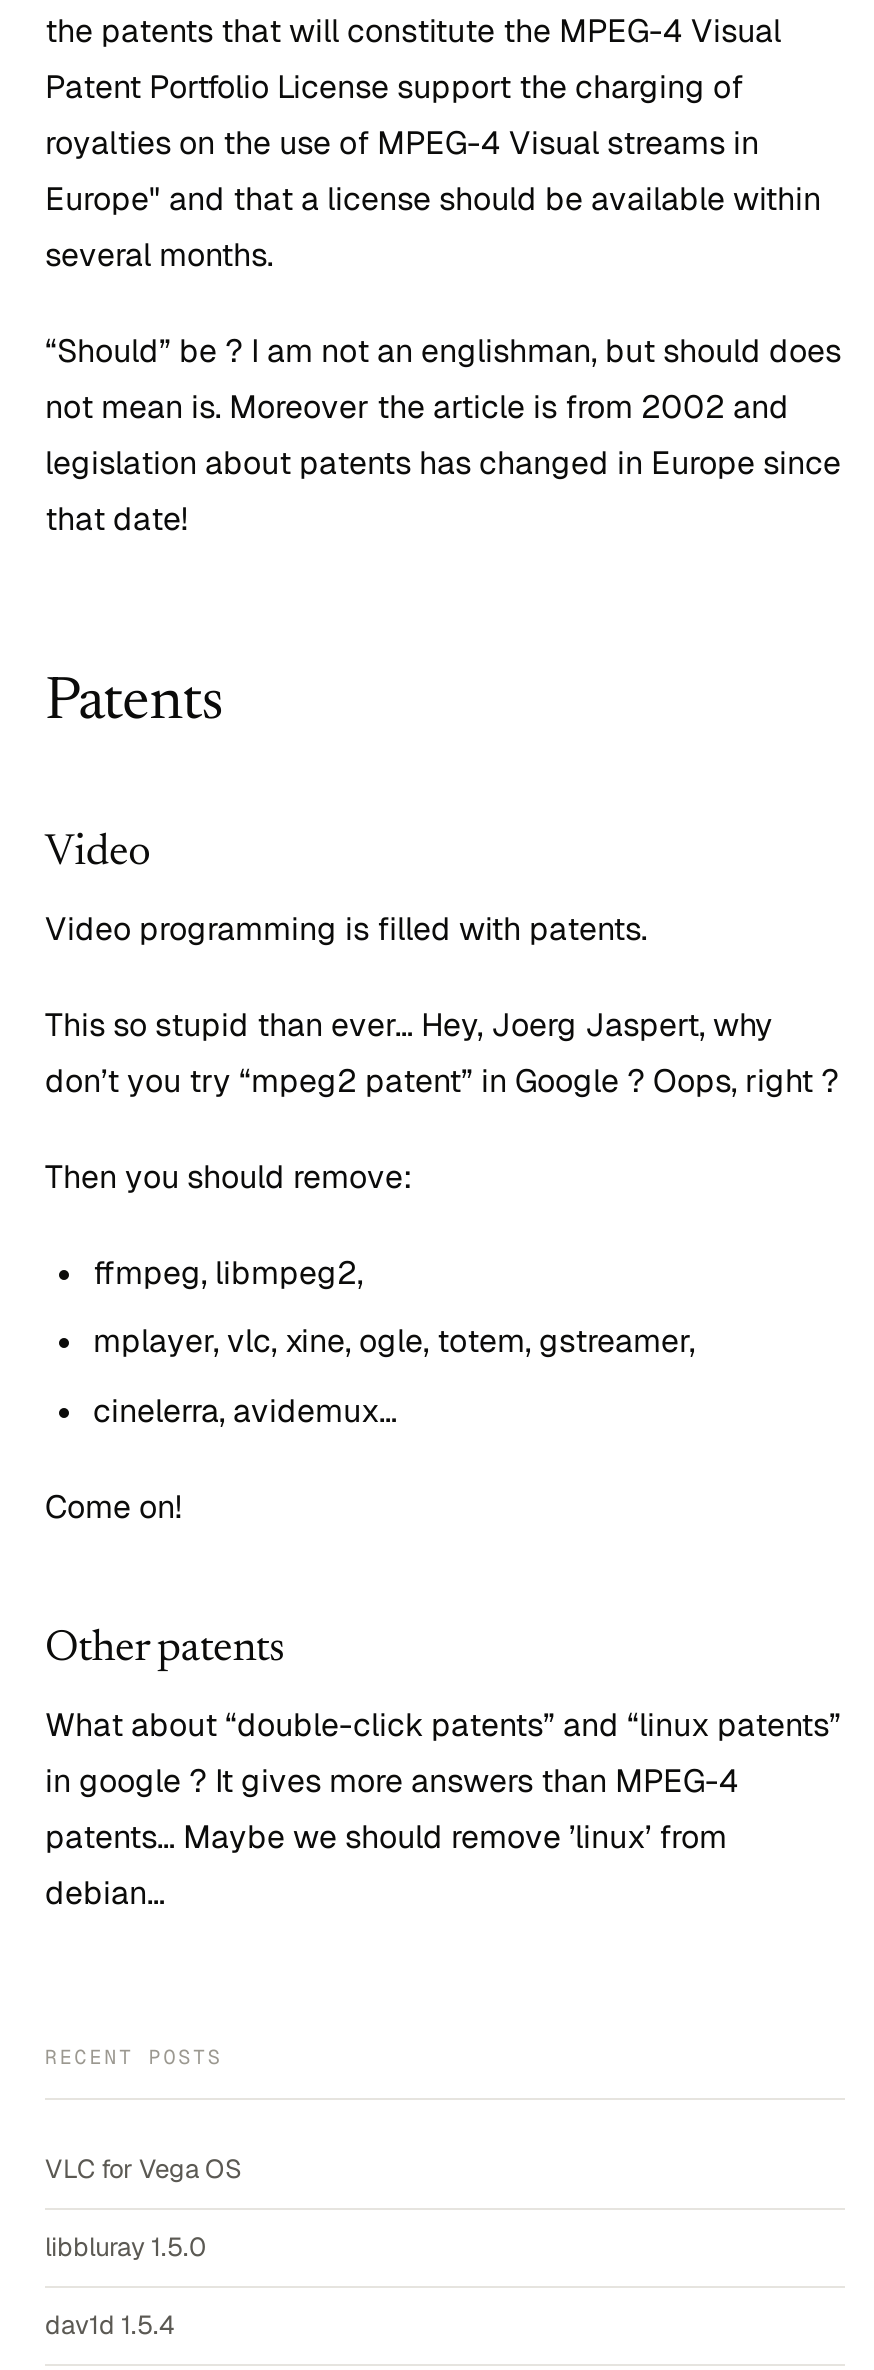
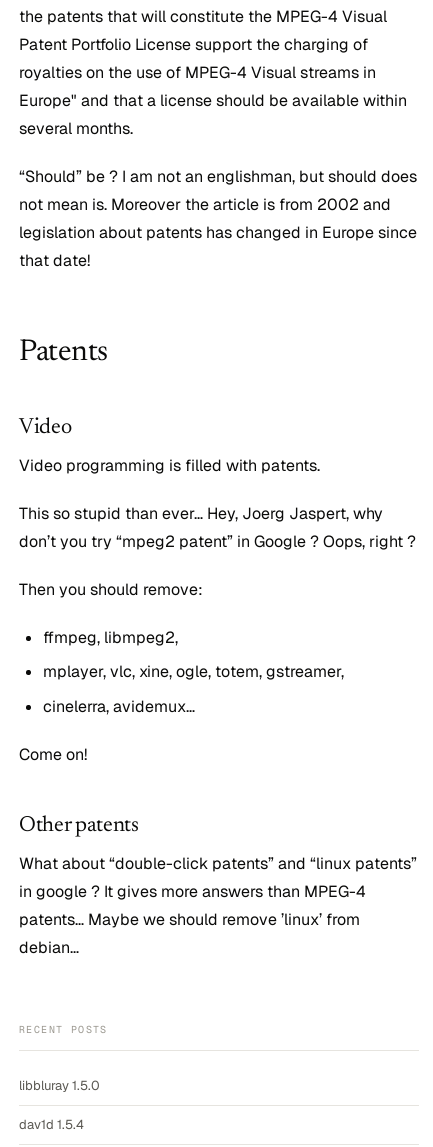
[45,2152,241,2186] VLC for Vega OS -> none

